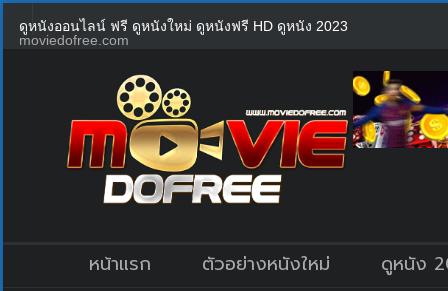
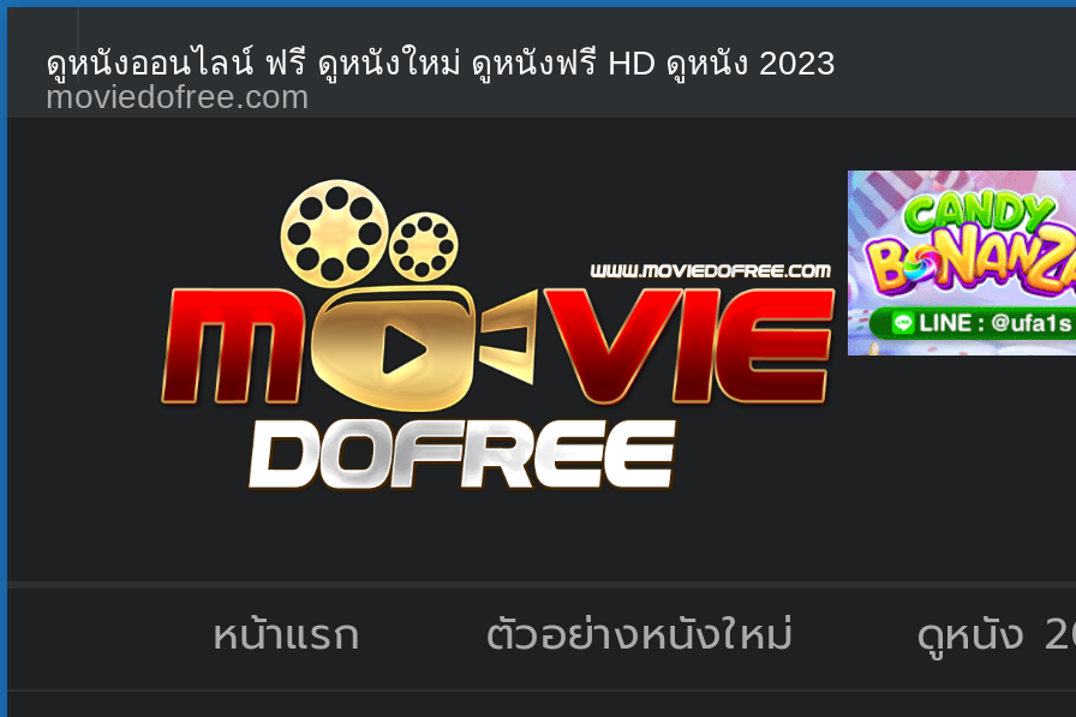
[352,70,445,149] [image] -> [845,168,1069,358] [image]

